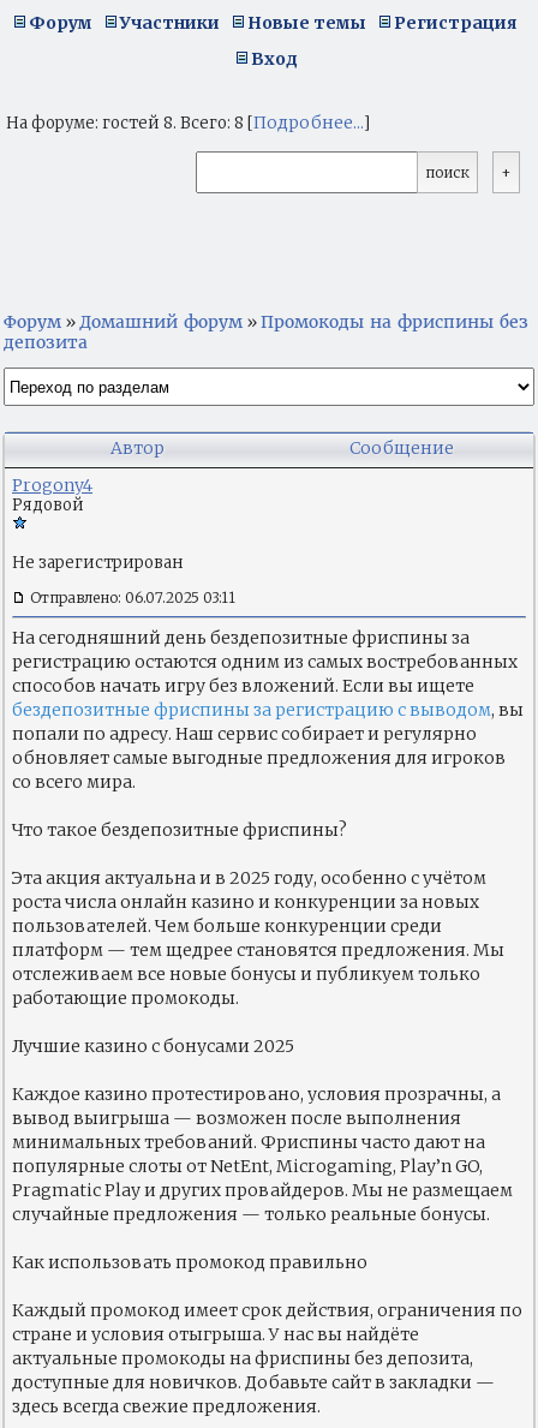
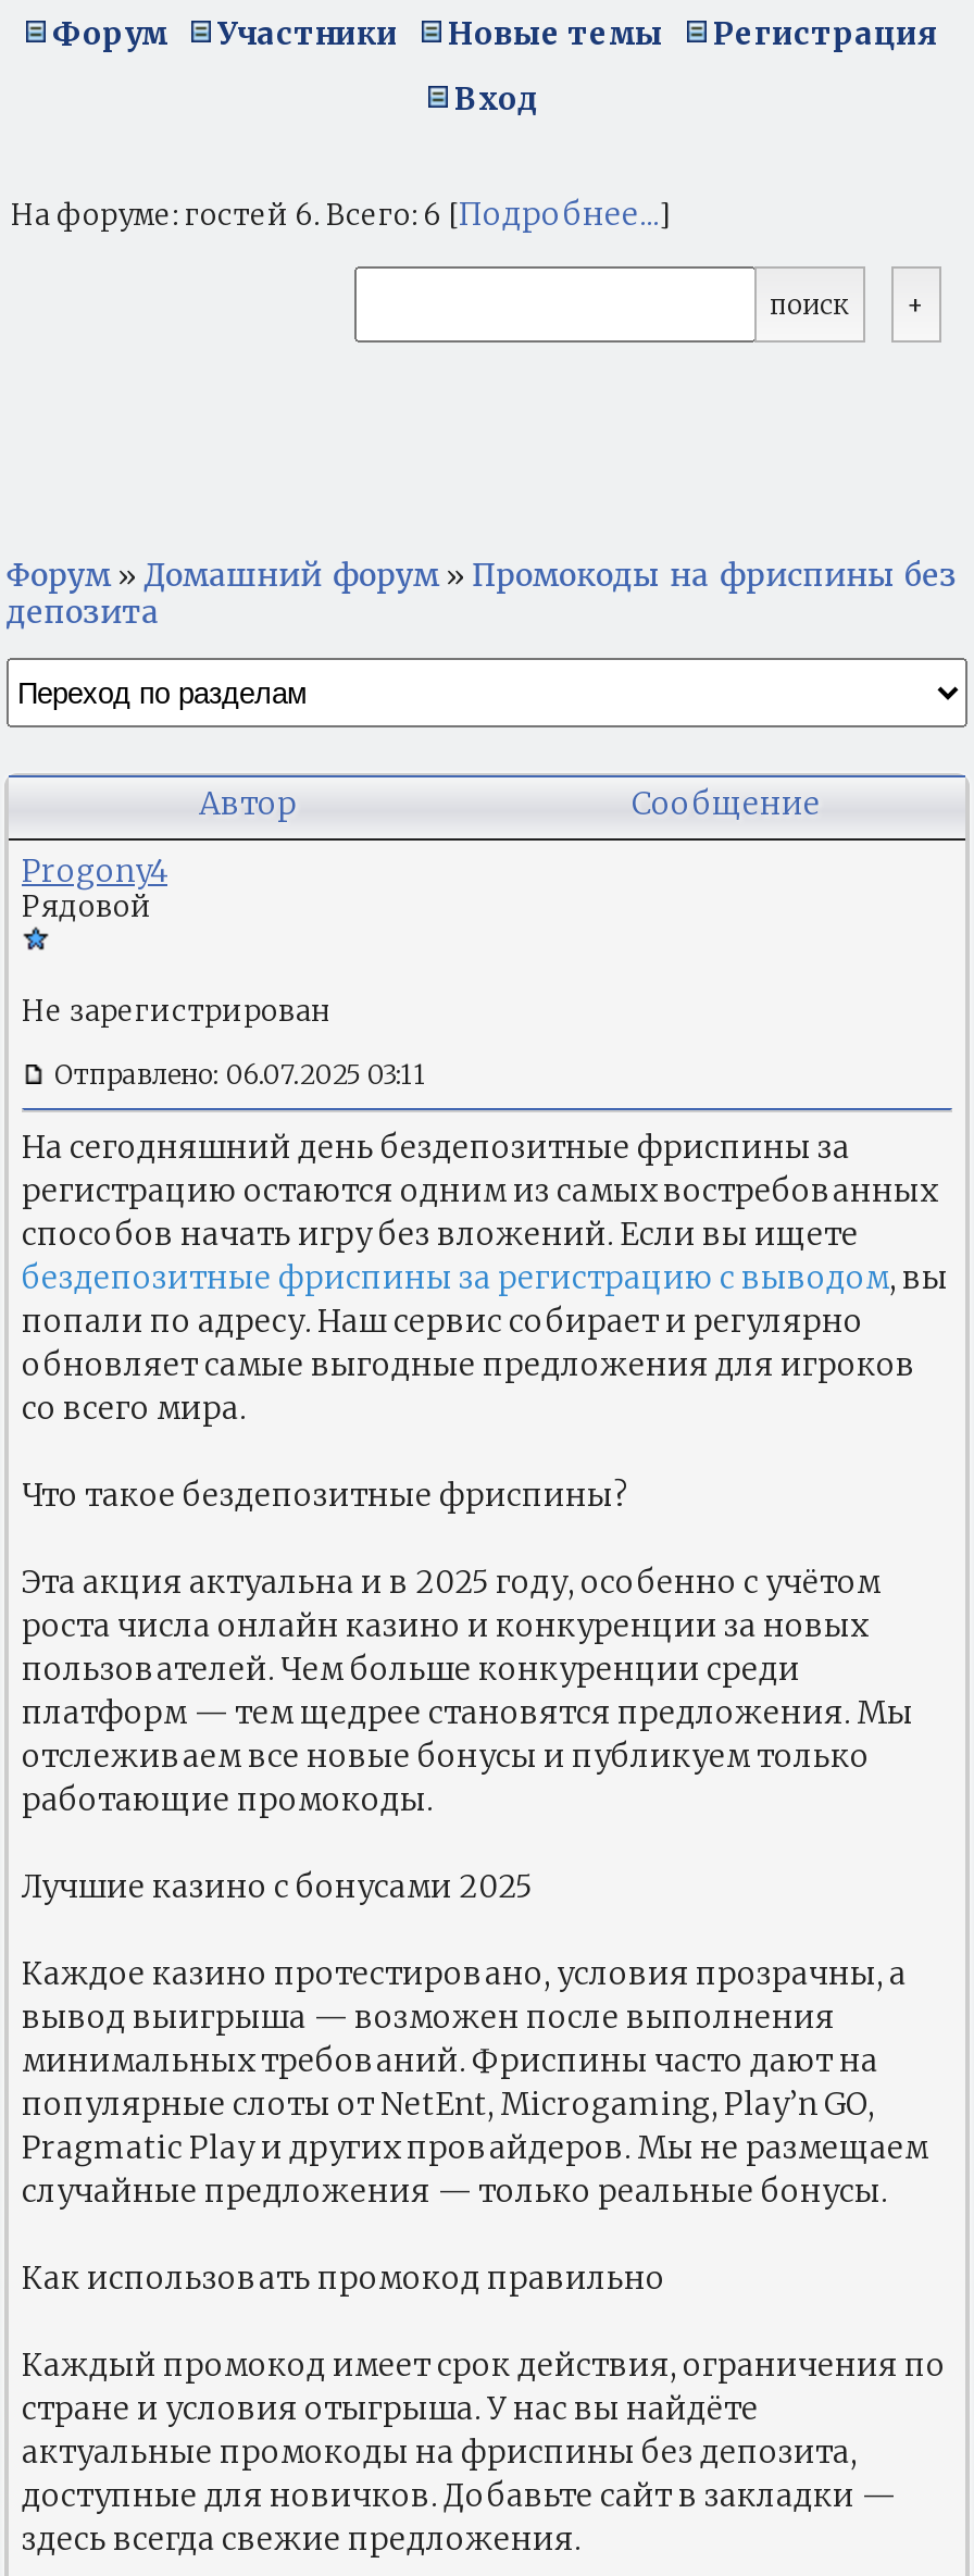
[6,112,370,133] На форуме: гостей 8. Всего: 8 [Подробнее...] -> [11,195,670,234] На форуме: гостей 6. Всего: 6 [Подробнее...]

